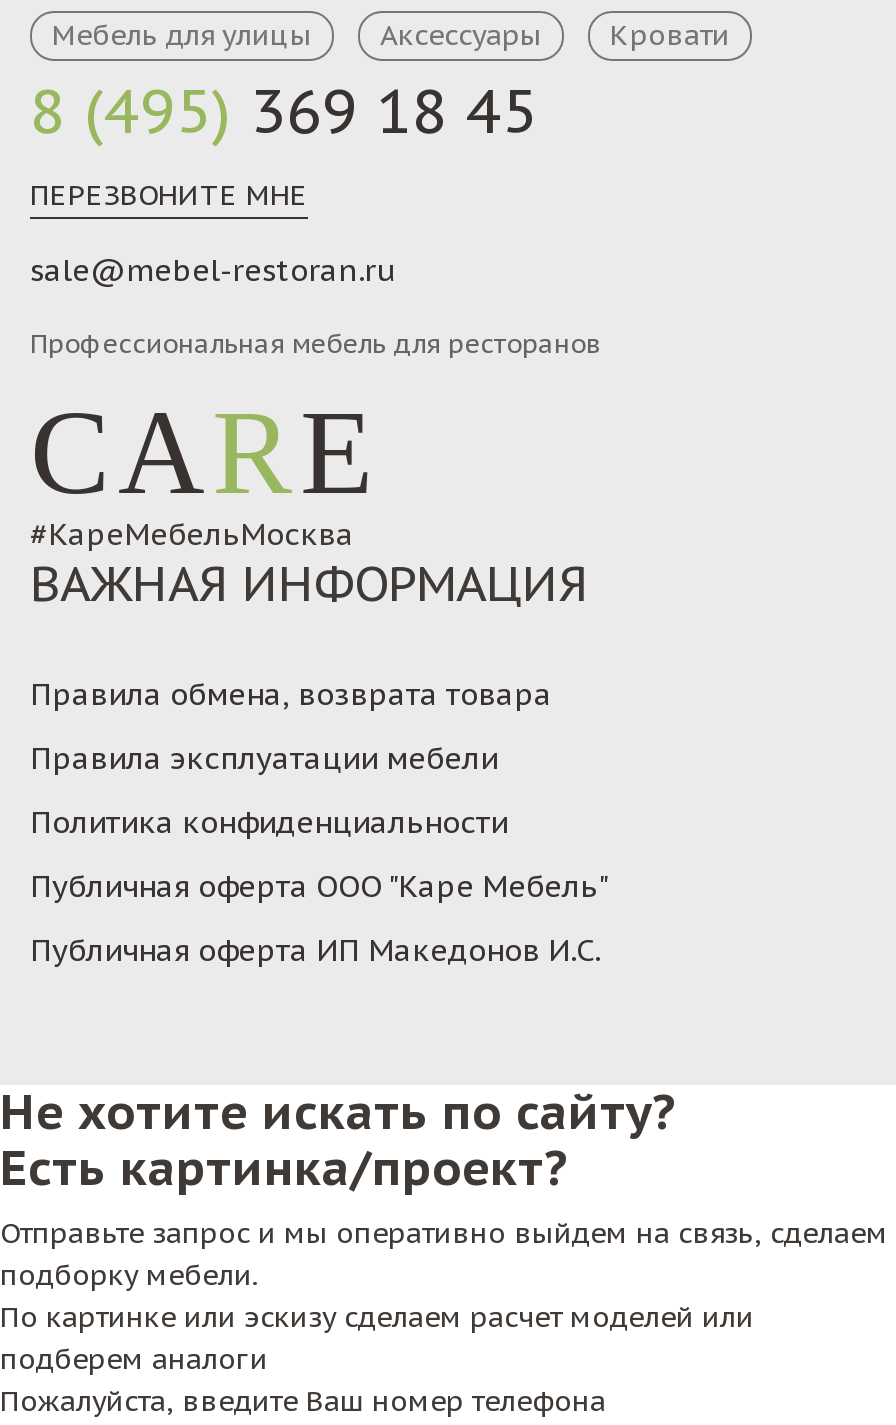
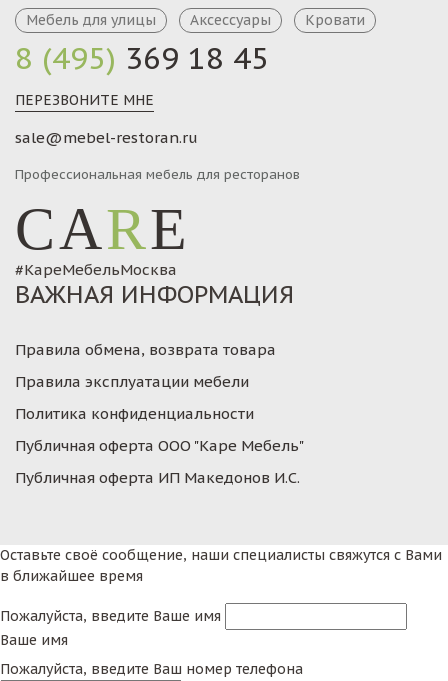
[0,1081,888,1377] Не хотите искать по сайту? | Есть картинка/проект? | Отправьте запрос и мы оперативно выйдем на связь, сделаем | подборку мебели. | По картинке или эскизу сделаем расчет моделей или | подберем аналоги -> [0,546,442,649] Оставьте своё сообщение, наши специалисты свяжутся с Вами | в ближайшее время | Пожалуйста, введите Ваше имя | Ваше имя

